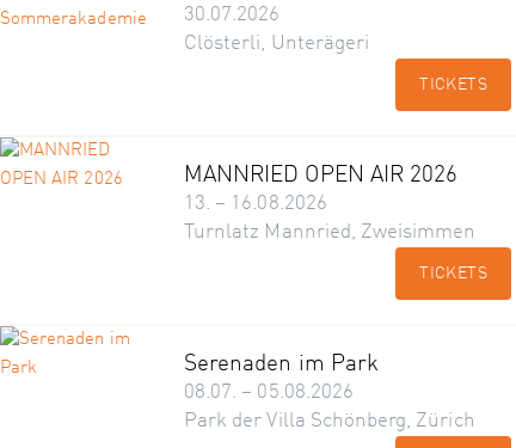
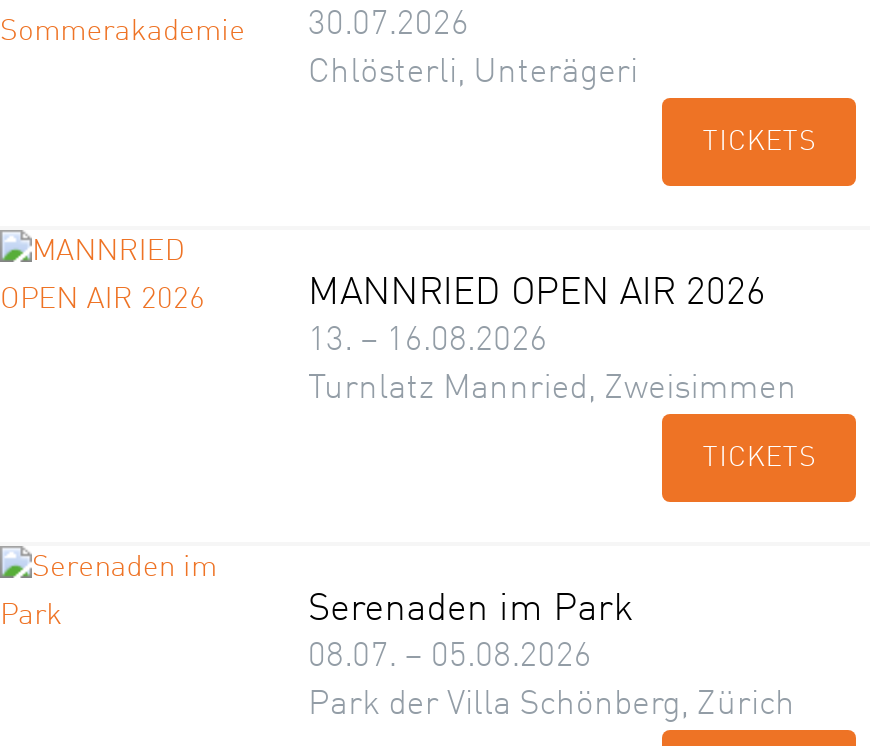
[184,33,369,54] Clösterli, Unterägeri -> [308,56,638,90] Chlösterli, Unterägeri

